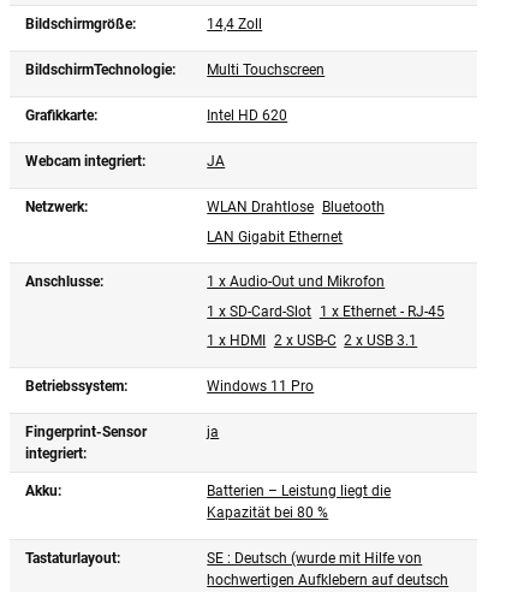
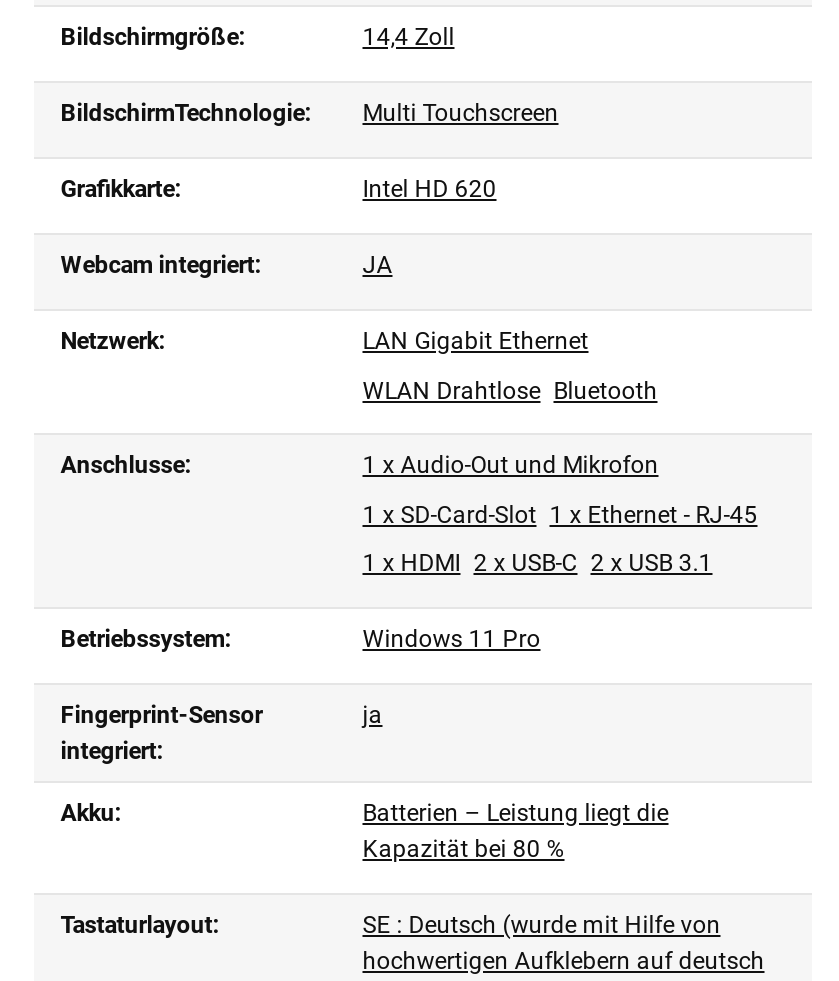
moved [207,199,384,216] -> [362,376,658,404]: WLAN Drahtlose Bluetooth
moved [207,228,343,245] -> [362,327,588,355]: LAN Gigabit Ethernet

